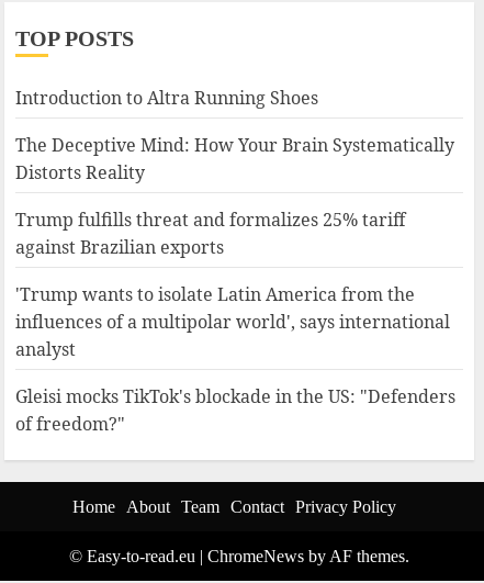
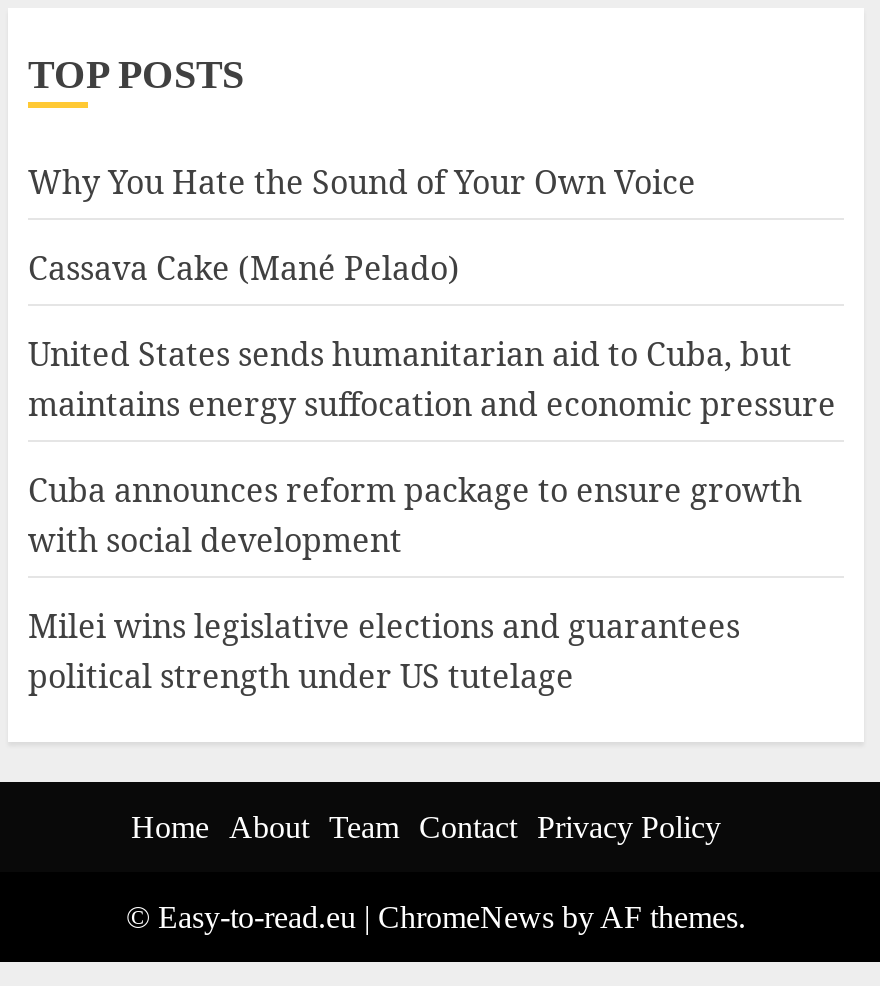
[15,85,318,110] Introduction to Altra Running Shoes -> [28,160,696,204] Why You Hate the Sound of Your Own Voice
[15,133,454,184] The Deceptive Mind: How Your Brain Systematically | Distorts Reality -> [28,246,460,290] Cassava Cake (Mané Pelado)
[15,207,405,259] Trump fulfills threat and formalizes 25% tariff | against Brazilian exports -> [28,332,836,426] United States sends humanitarian aid to Cuba, but | maintains energy suffocation and economic pressure
[15,282,450,361] 'Trump wants to isolate Latin America from the | influences of a multipolar world', says international | analyst -> [28,468,802,562] Cuba announces reform package to ensure growth | with social development
[15,384,455,436] Gleisi mocks TikTok's blockade in the US: "Defenders | of freedom?" -> [28,604,740,698] Milei wins legislative elections and guarantees | political strength under US tutelage

